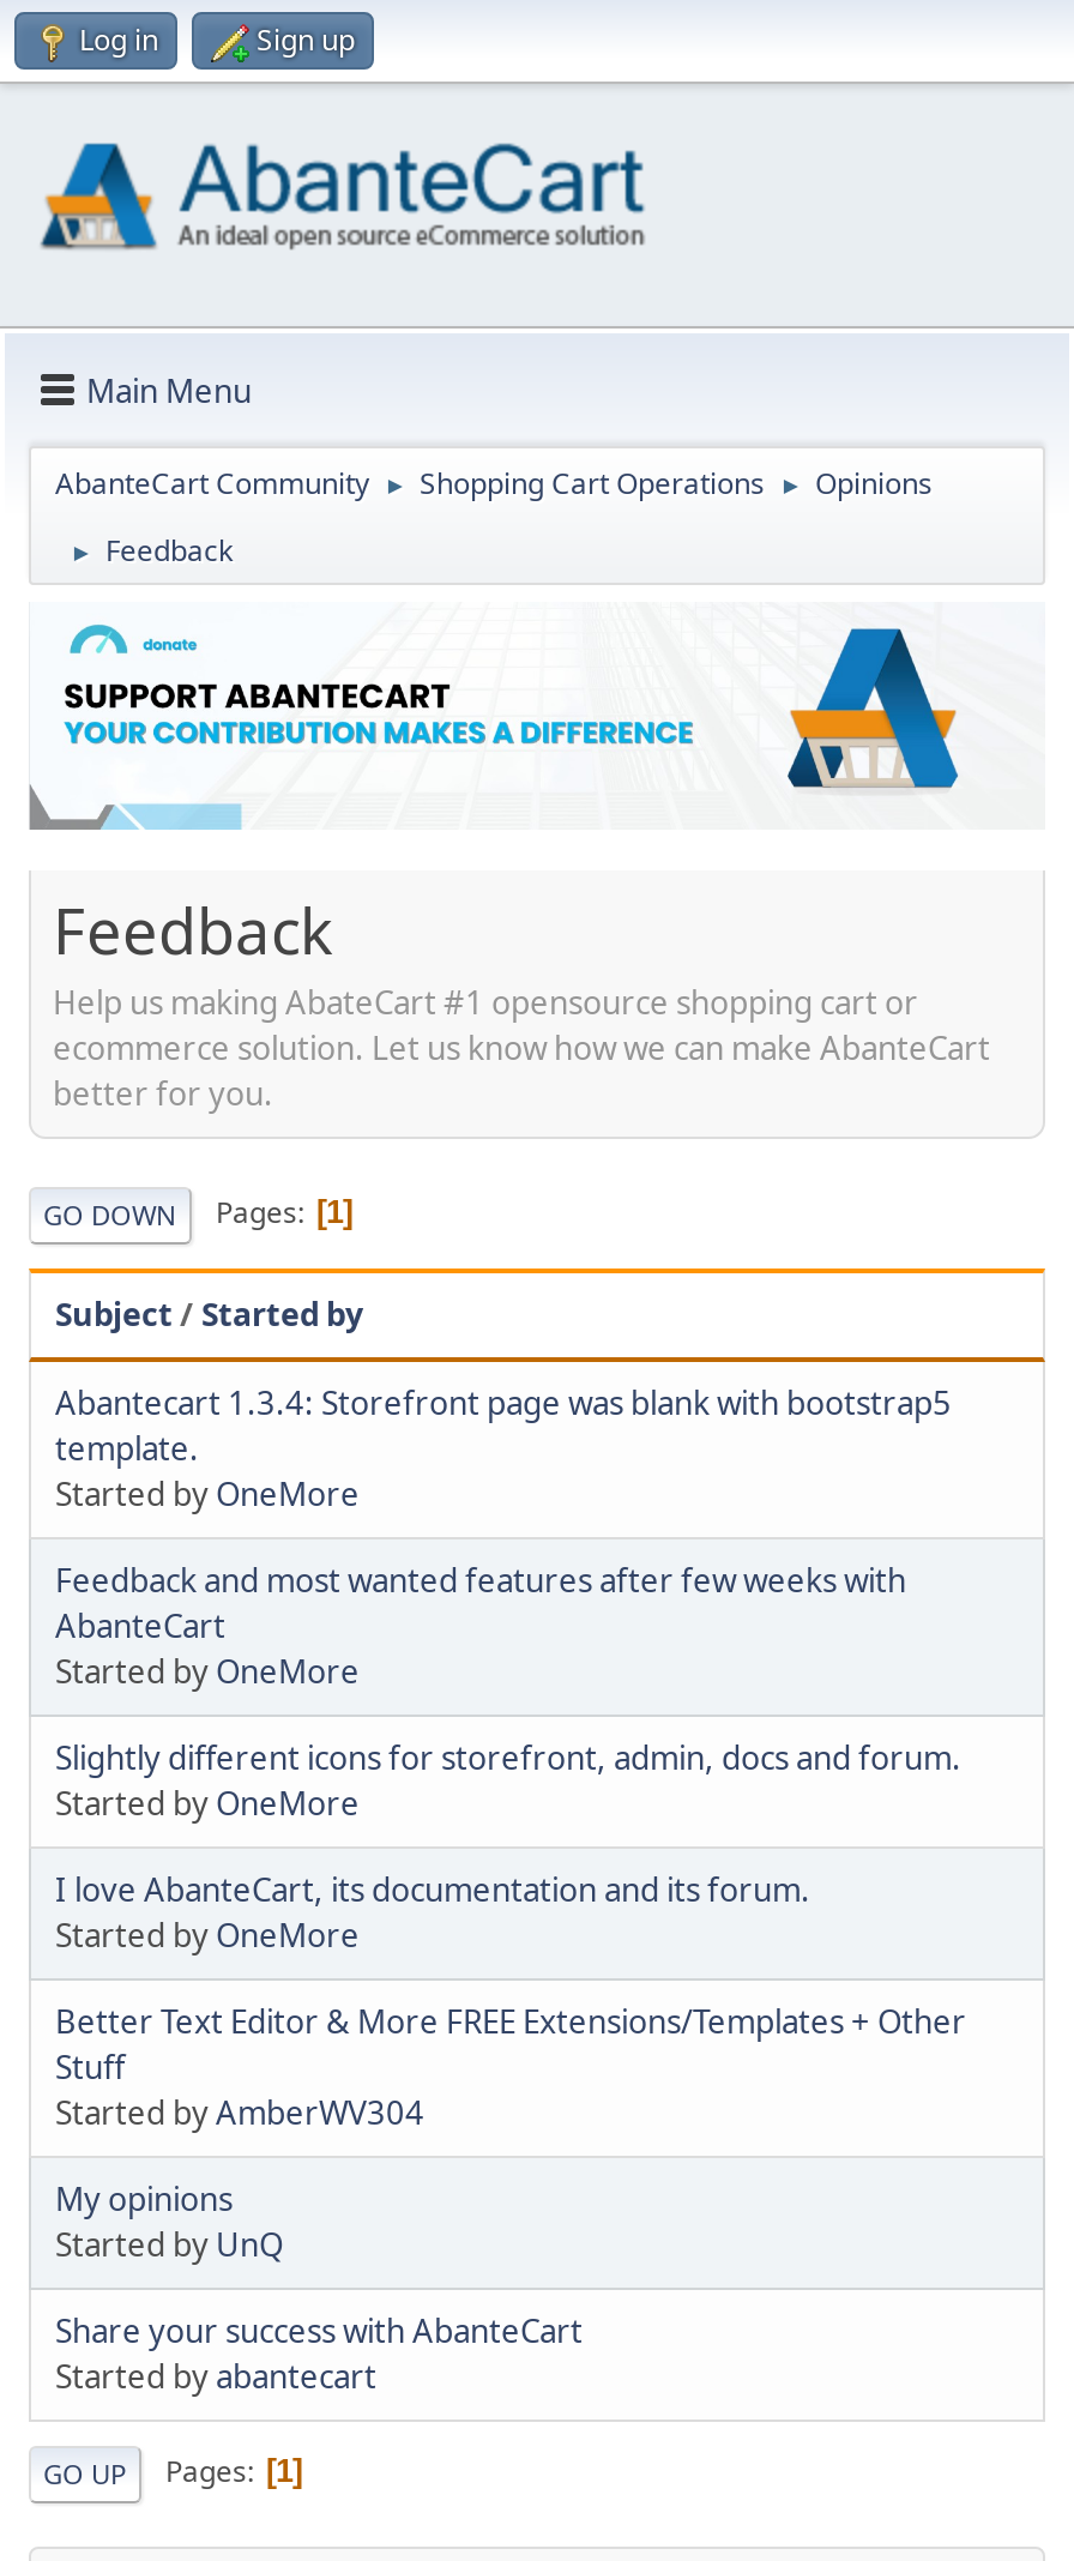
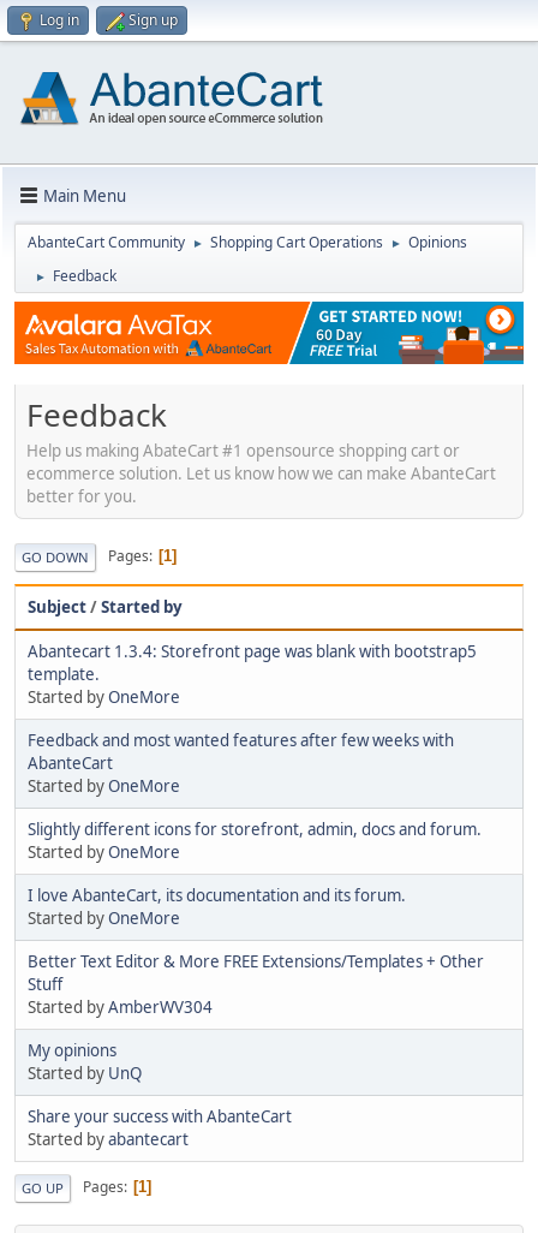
[29,621,1045,832] [image] -> [13,300,525,365] [image]

